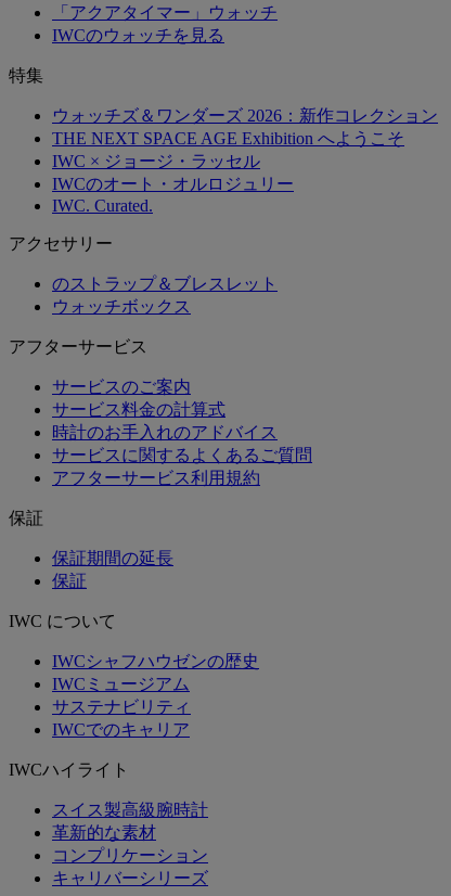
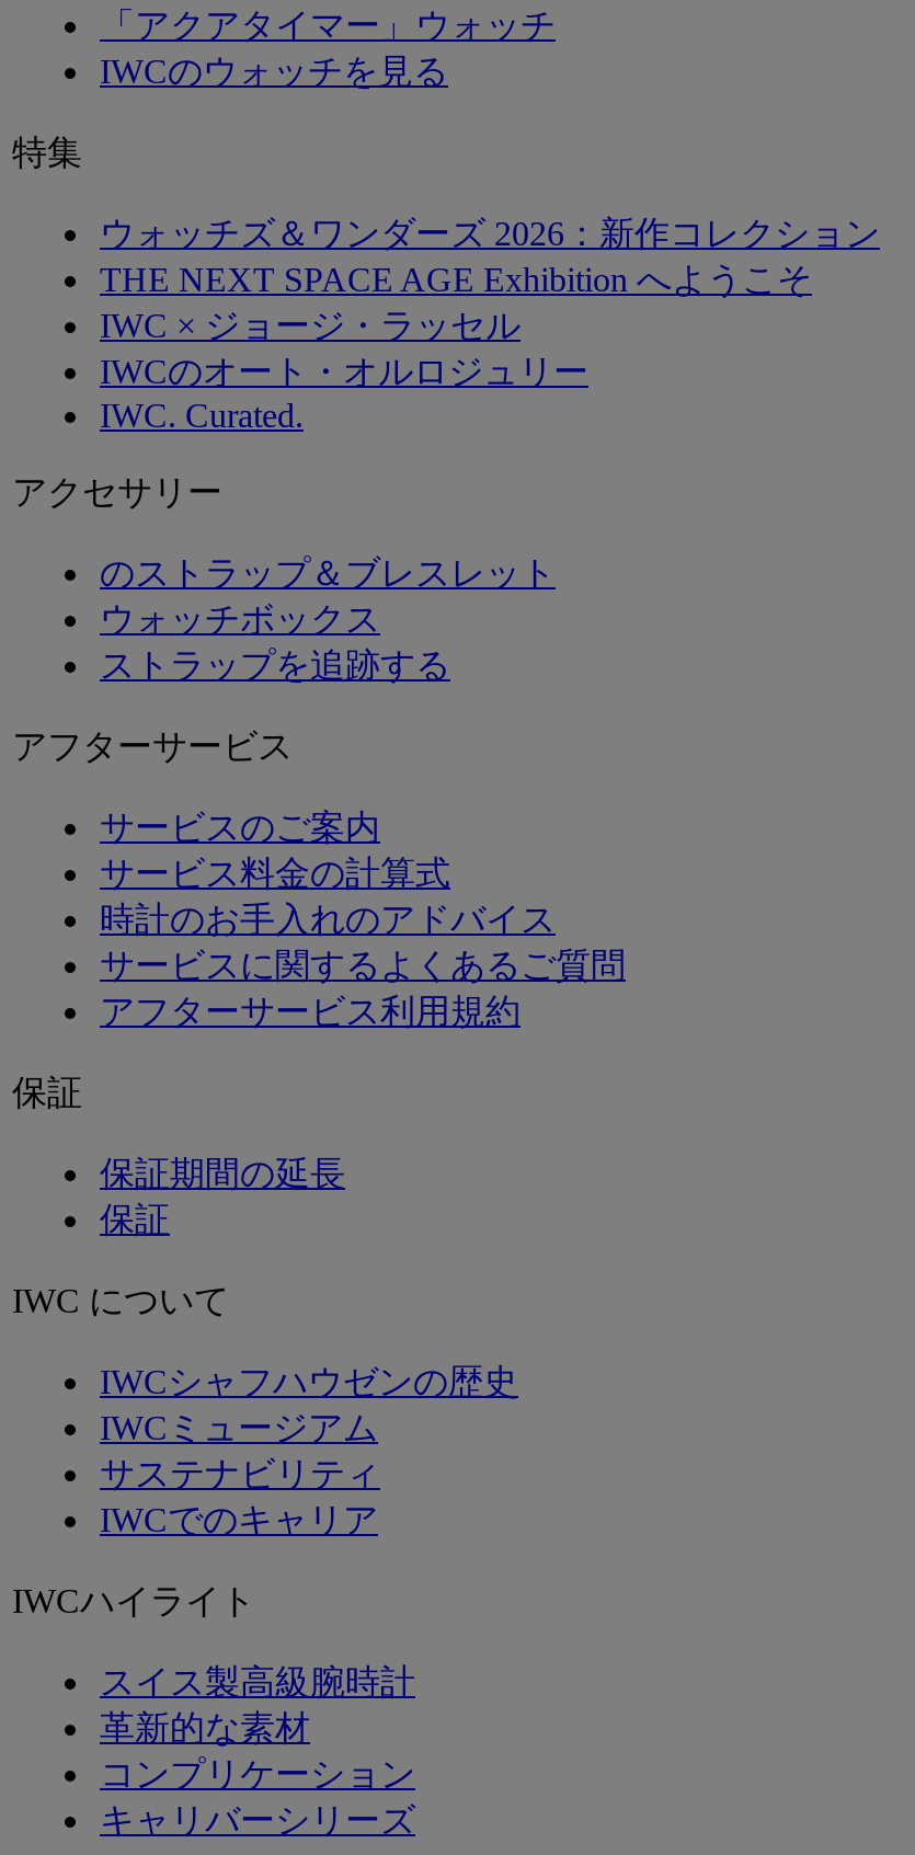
none -> [100,646,450,683] ストラップを追跡する

